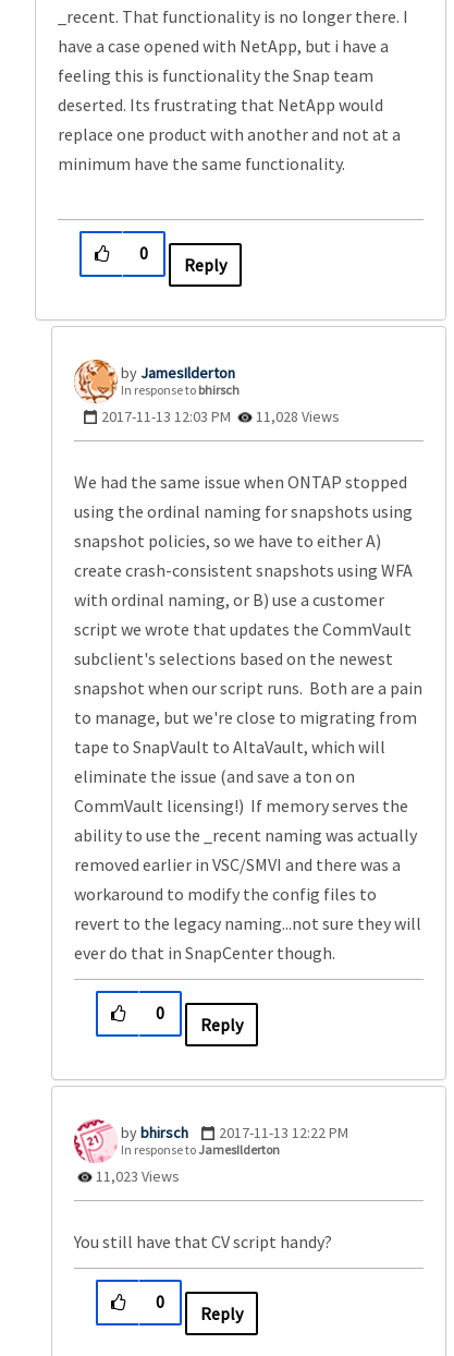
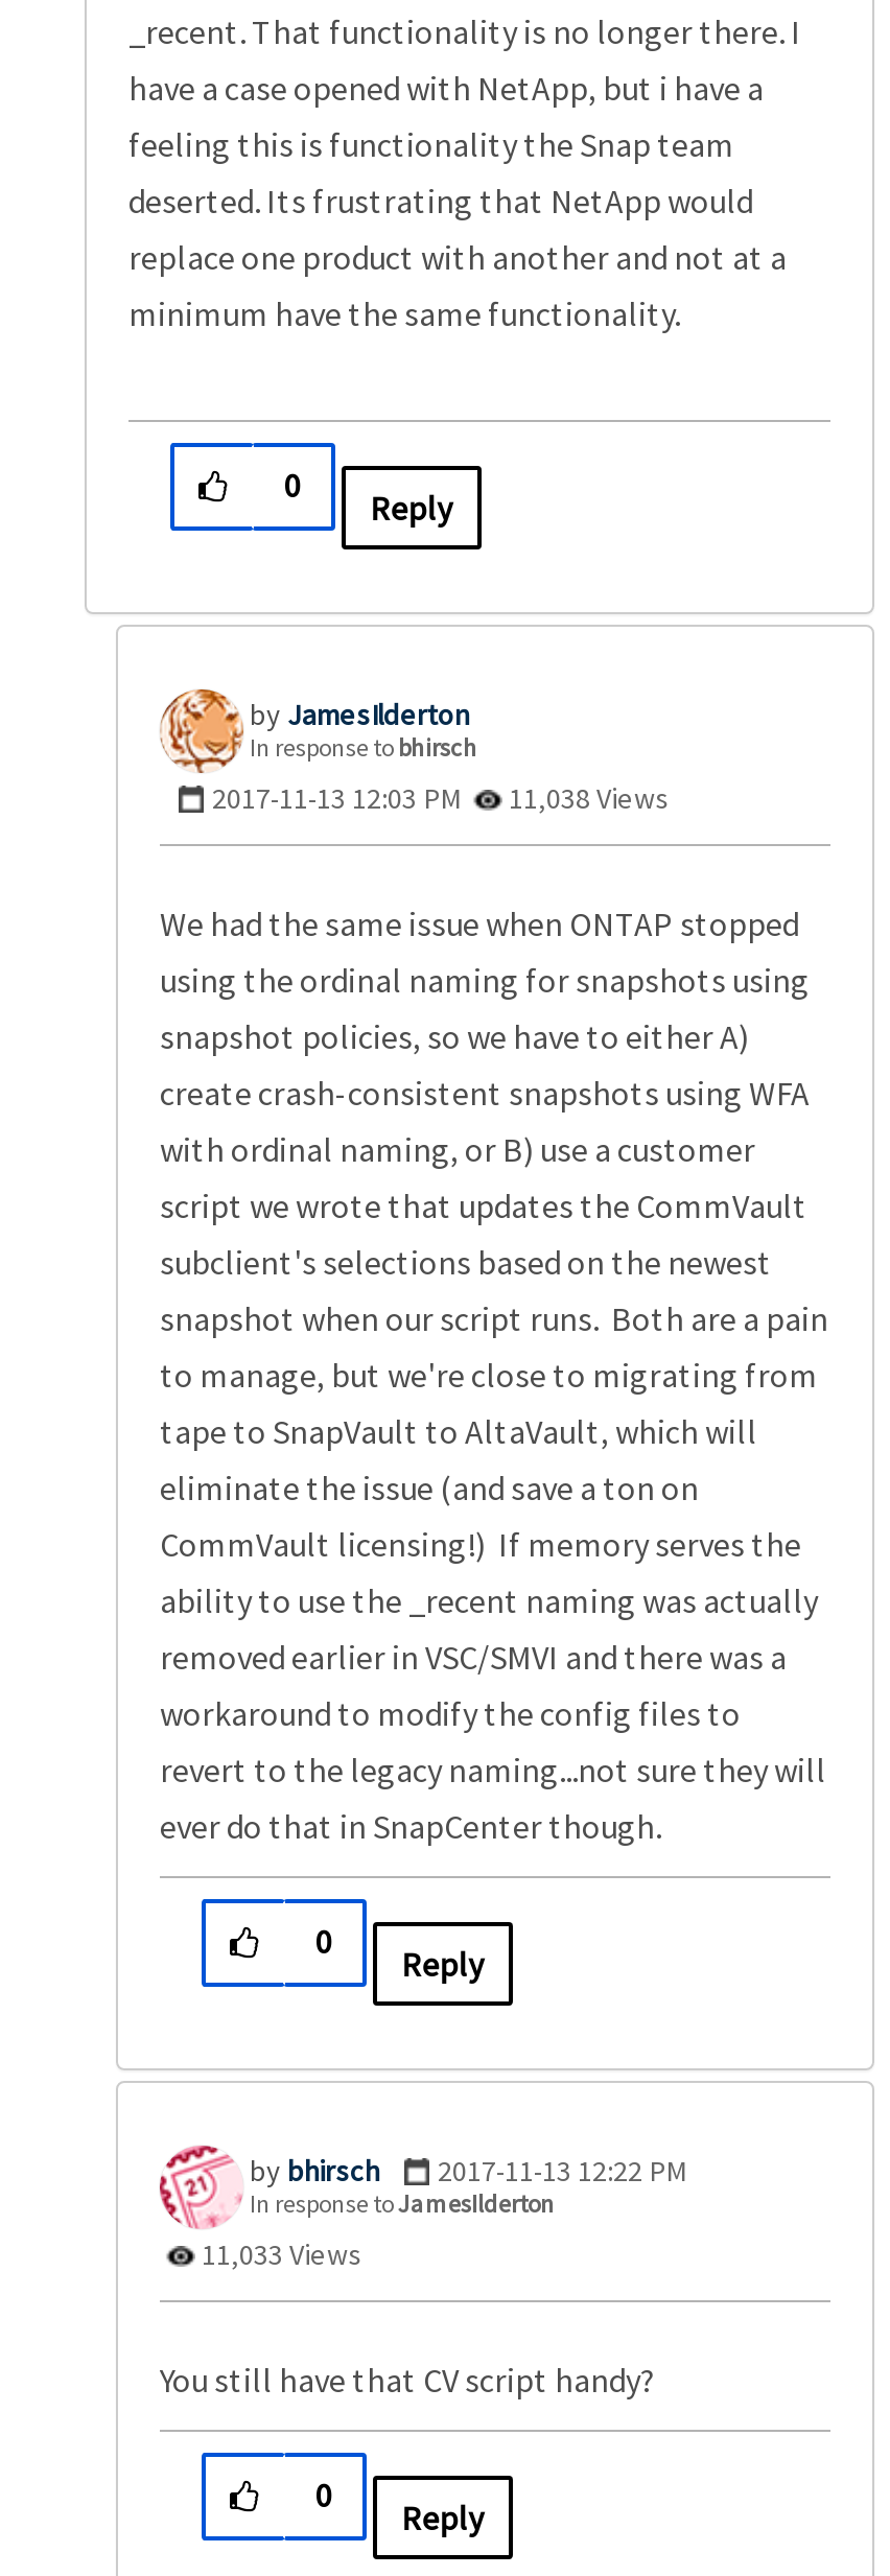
[101,407,340,426] 2017-11-13 12:03 PM 11,028 Views -> [212,779,670,817] 2017-11-13 12:03 PM 11,038 Views
[93,1166,180,1186] 11,023 Views -> [195,2235,362,2273] 11,033 Views

